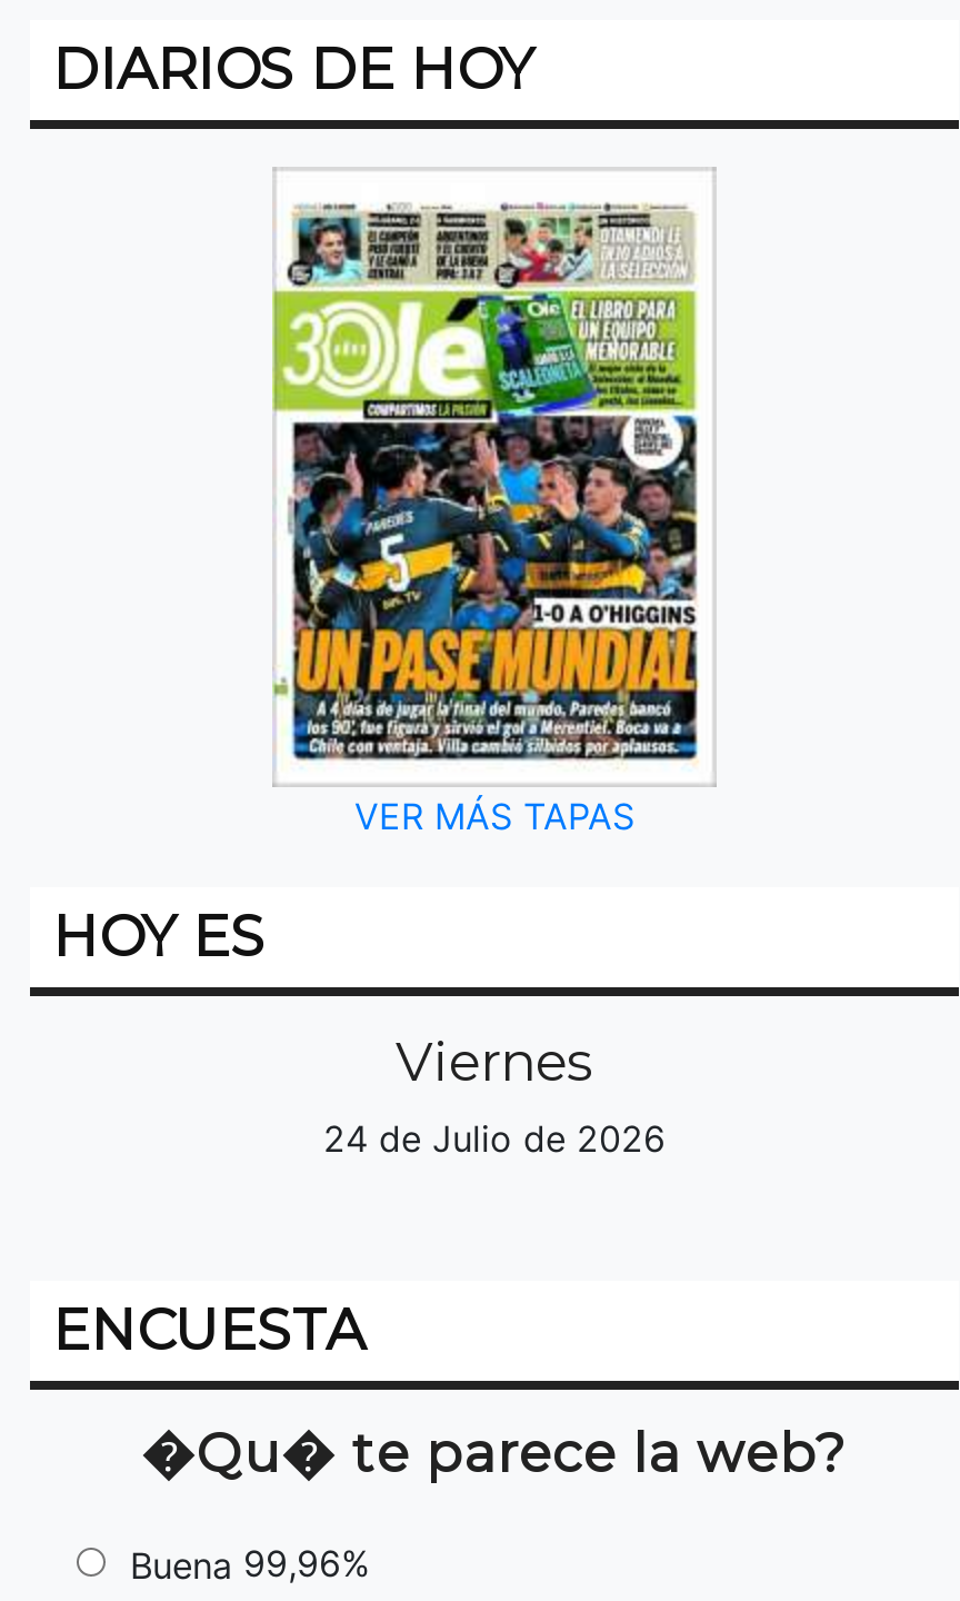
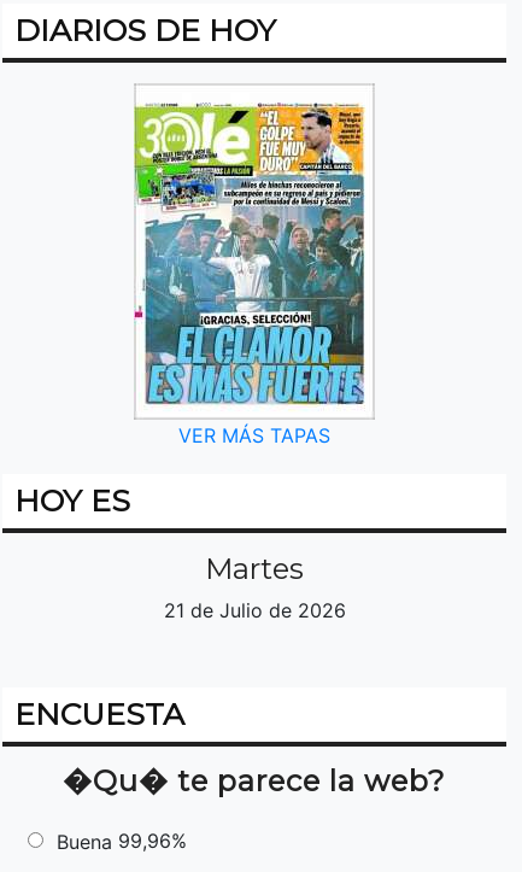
[272,209,699,760] [image] -> [134,104,365,405] [image]
[323,1030,666,1162] Viernes | 24 de Julio de 2026 -> [163,552,345,623] Martes | 21 de Julio de 2026

